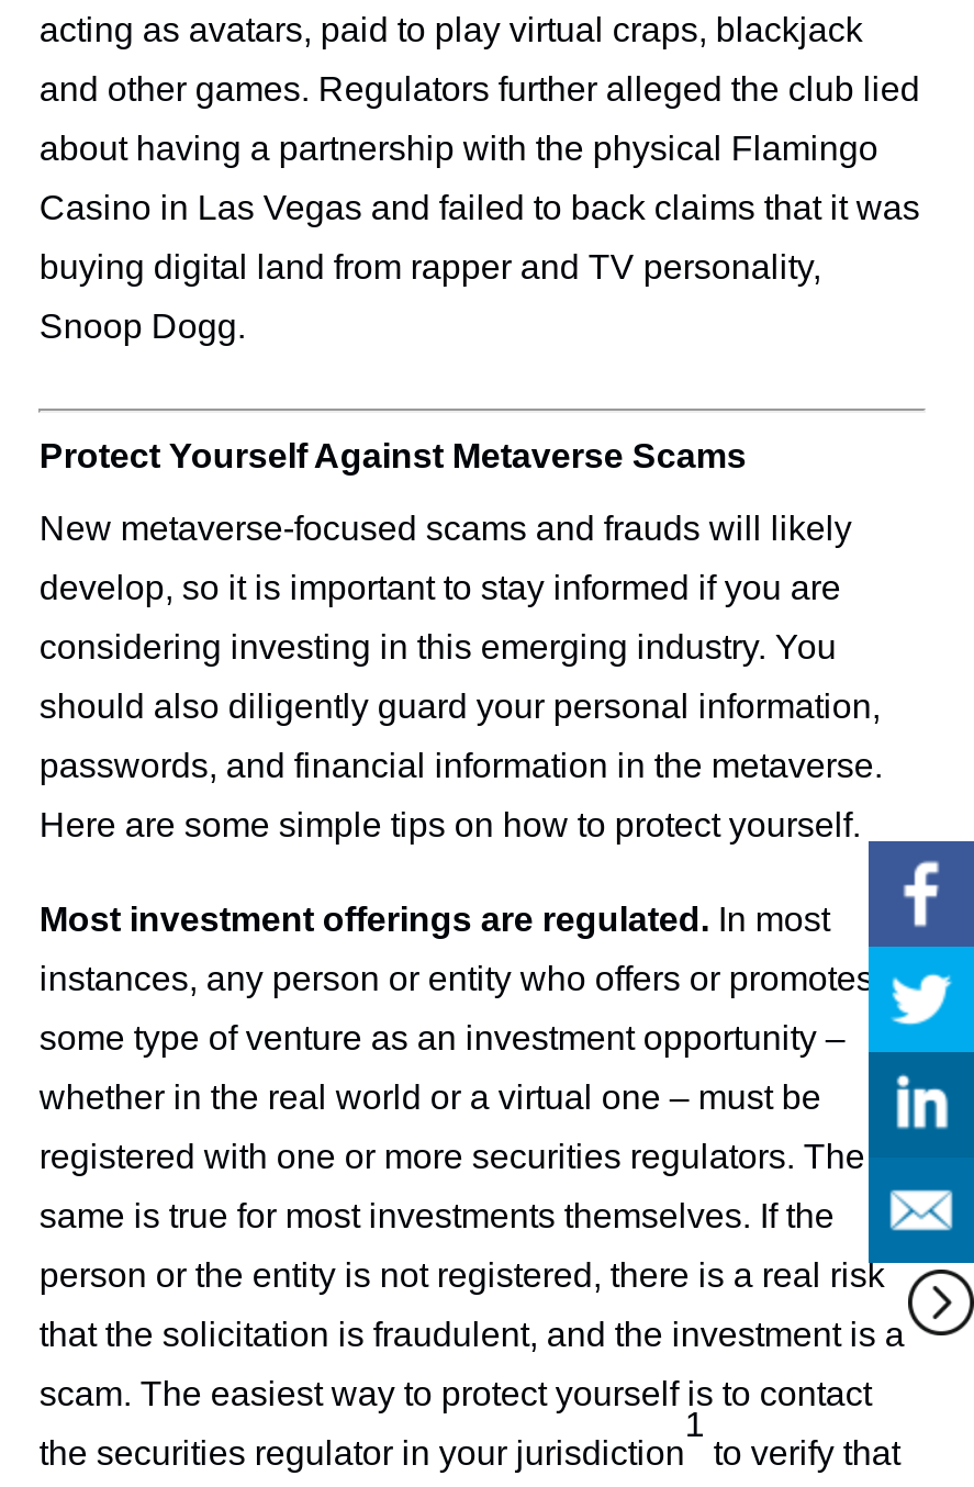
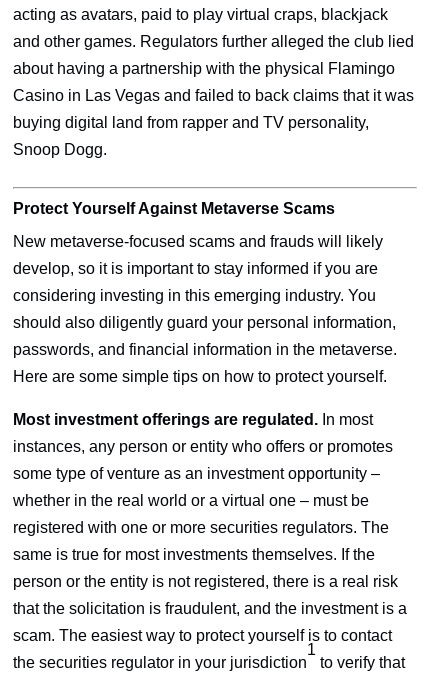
[866,839,967,1338] [image] -> none

